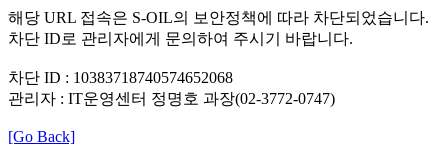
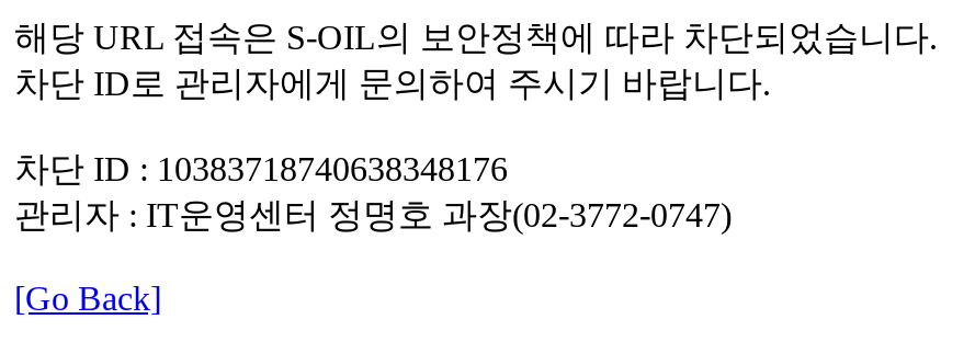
[8,69,233,86] 차단 ID : 10383718740574652068 -> [14,150,508,187] 차단 ID : 10383718740638348176

